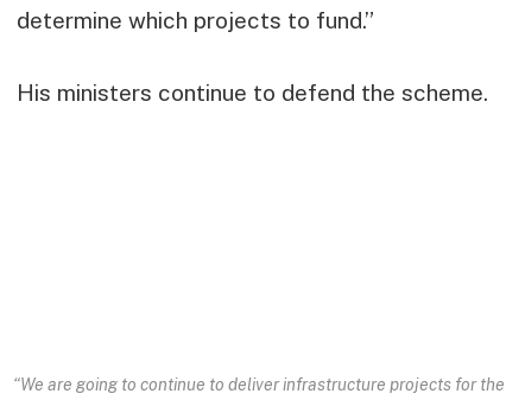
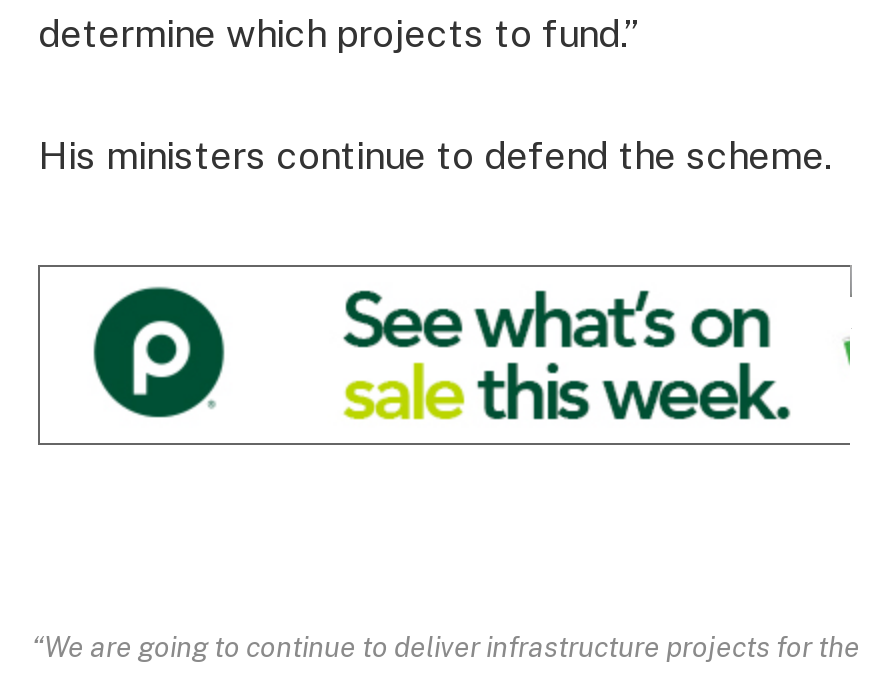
none -> [36,263,852,447] [image]

